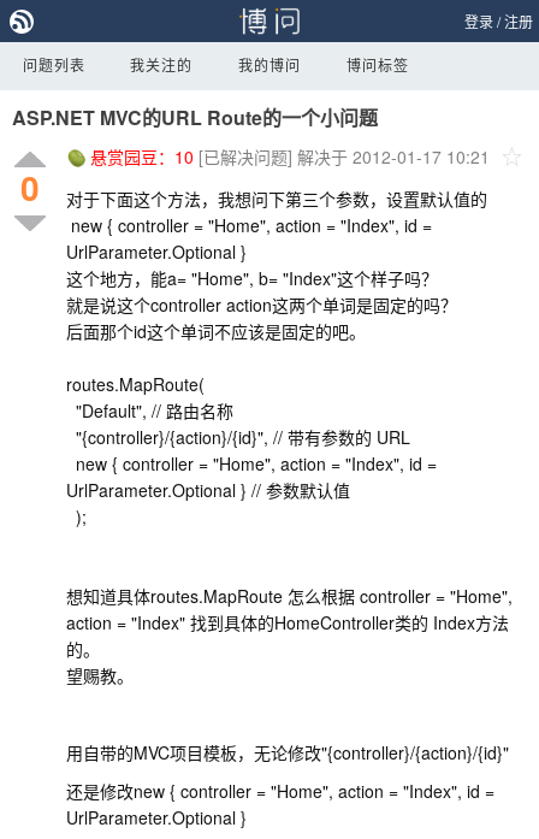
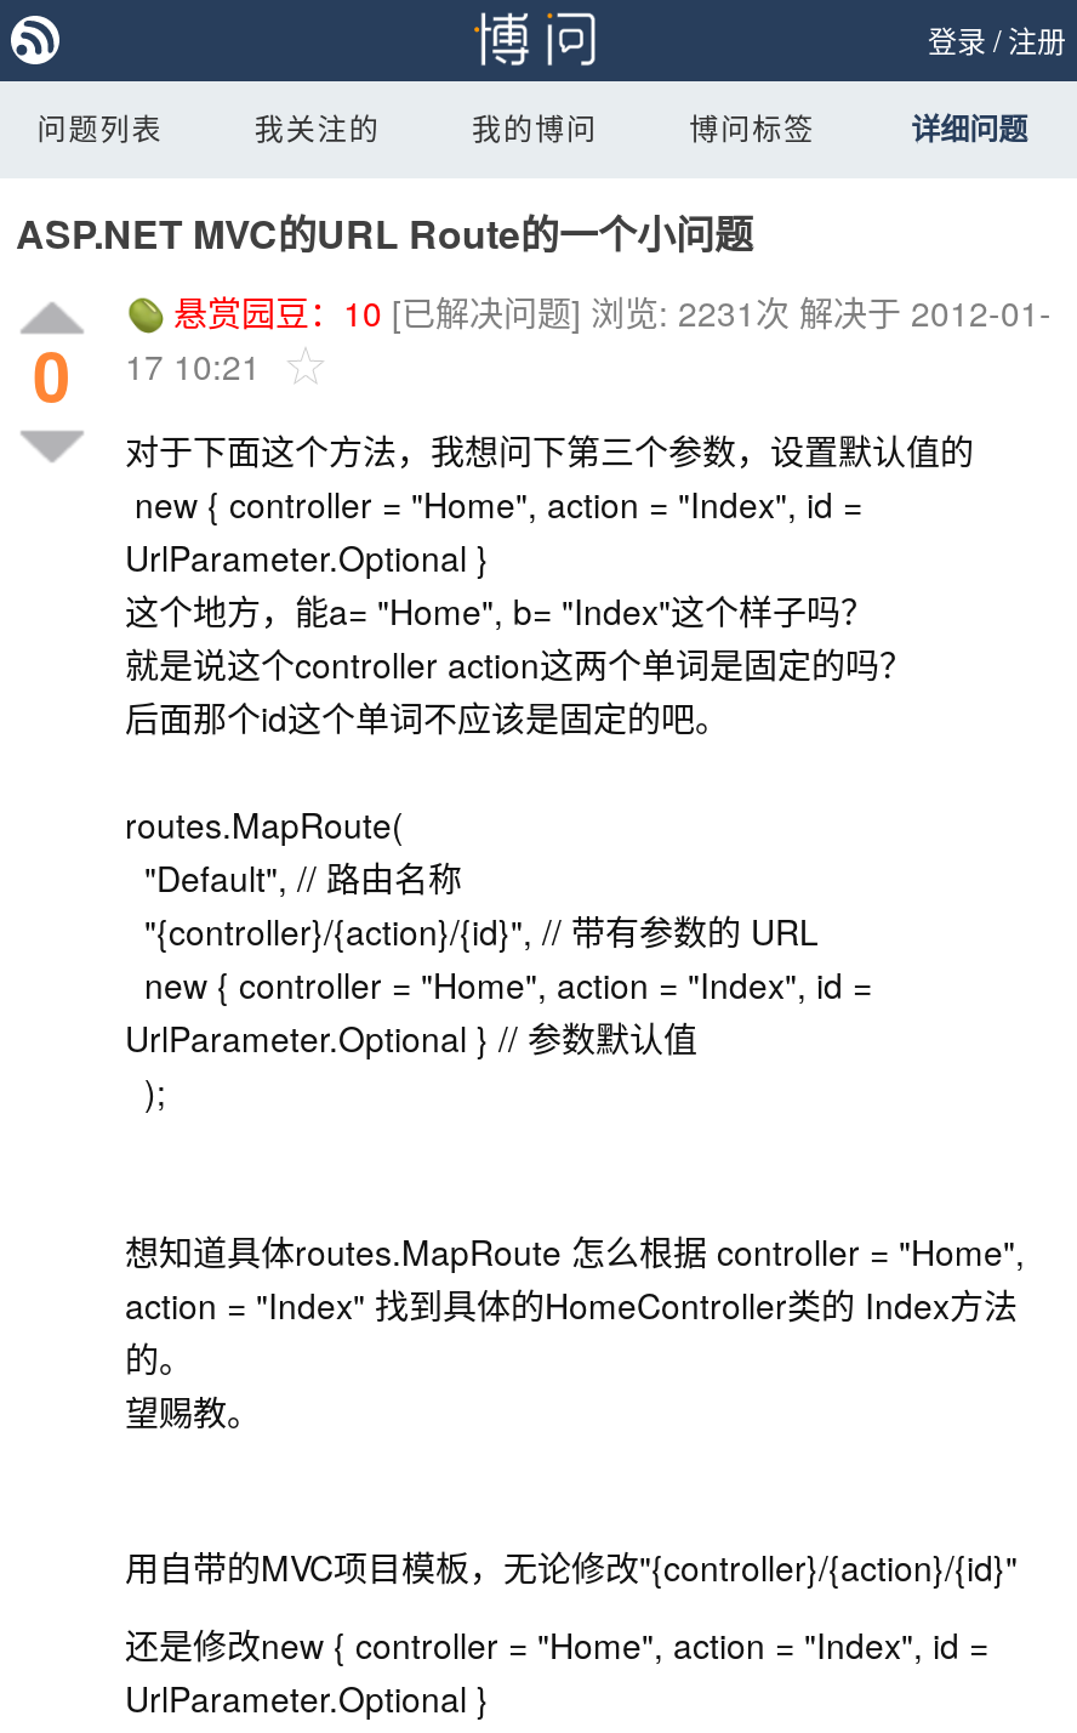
none -> [911,106,1028,149] 详细问题
[90,144,494,169] 悬赏园豆：10 [已解决问题]解决于 2012-01-17 10:21 -> [125,288,1052,390] 悬赏园豆：10 [已解决问题]浏览: 2231次 解决于 2012-01- | 17 10:21

